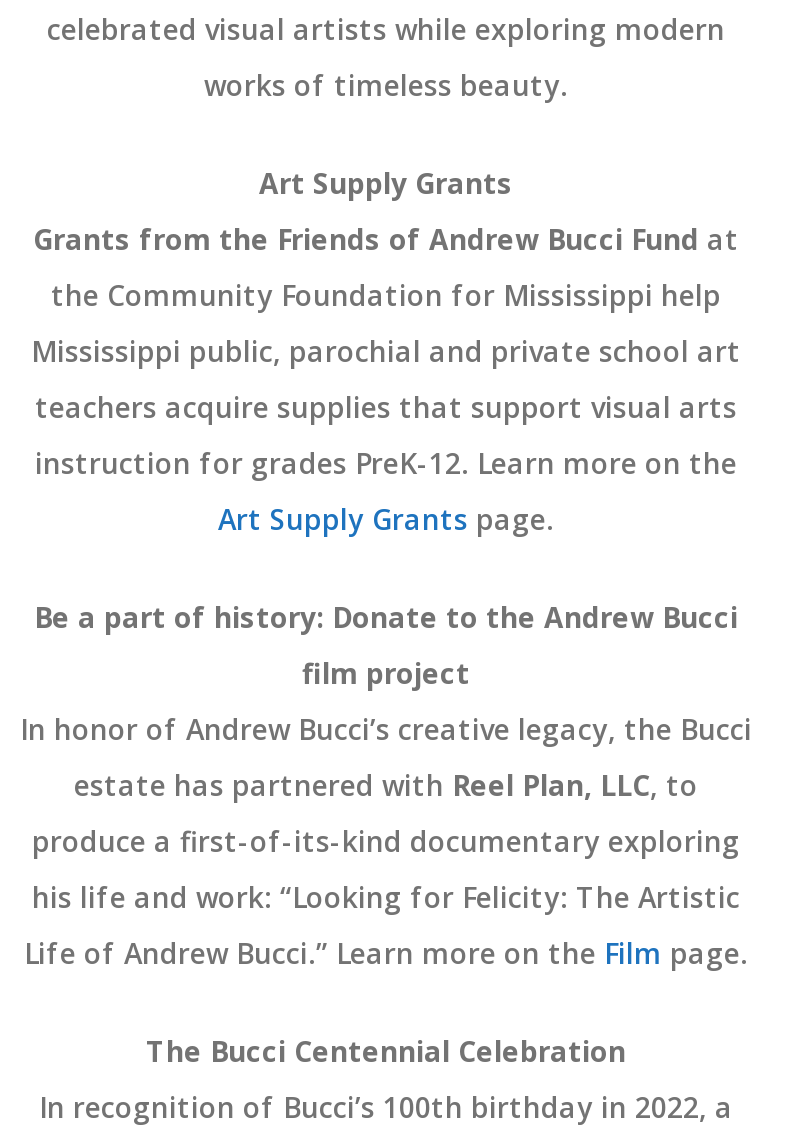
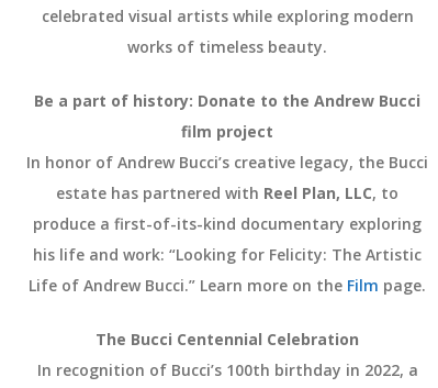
[31,165,741,539] Art Supply Grants | Grants from the Friends of Andrew Bucci Fund at | the Community Foundation for Mississippi help | Mississippi public, parochial and private school art | teachers acquire supplies that support visual arts | instruction for grades PreK-12. Learn more on the | Art Supply Grants page. -> none

